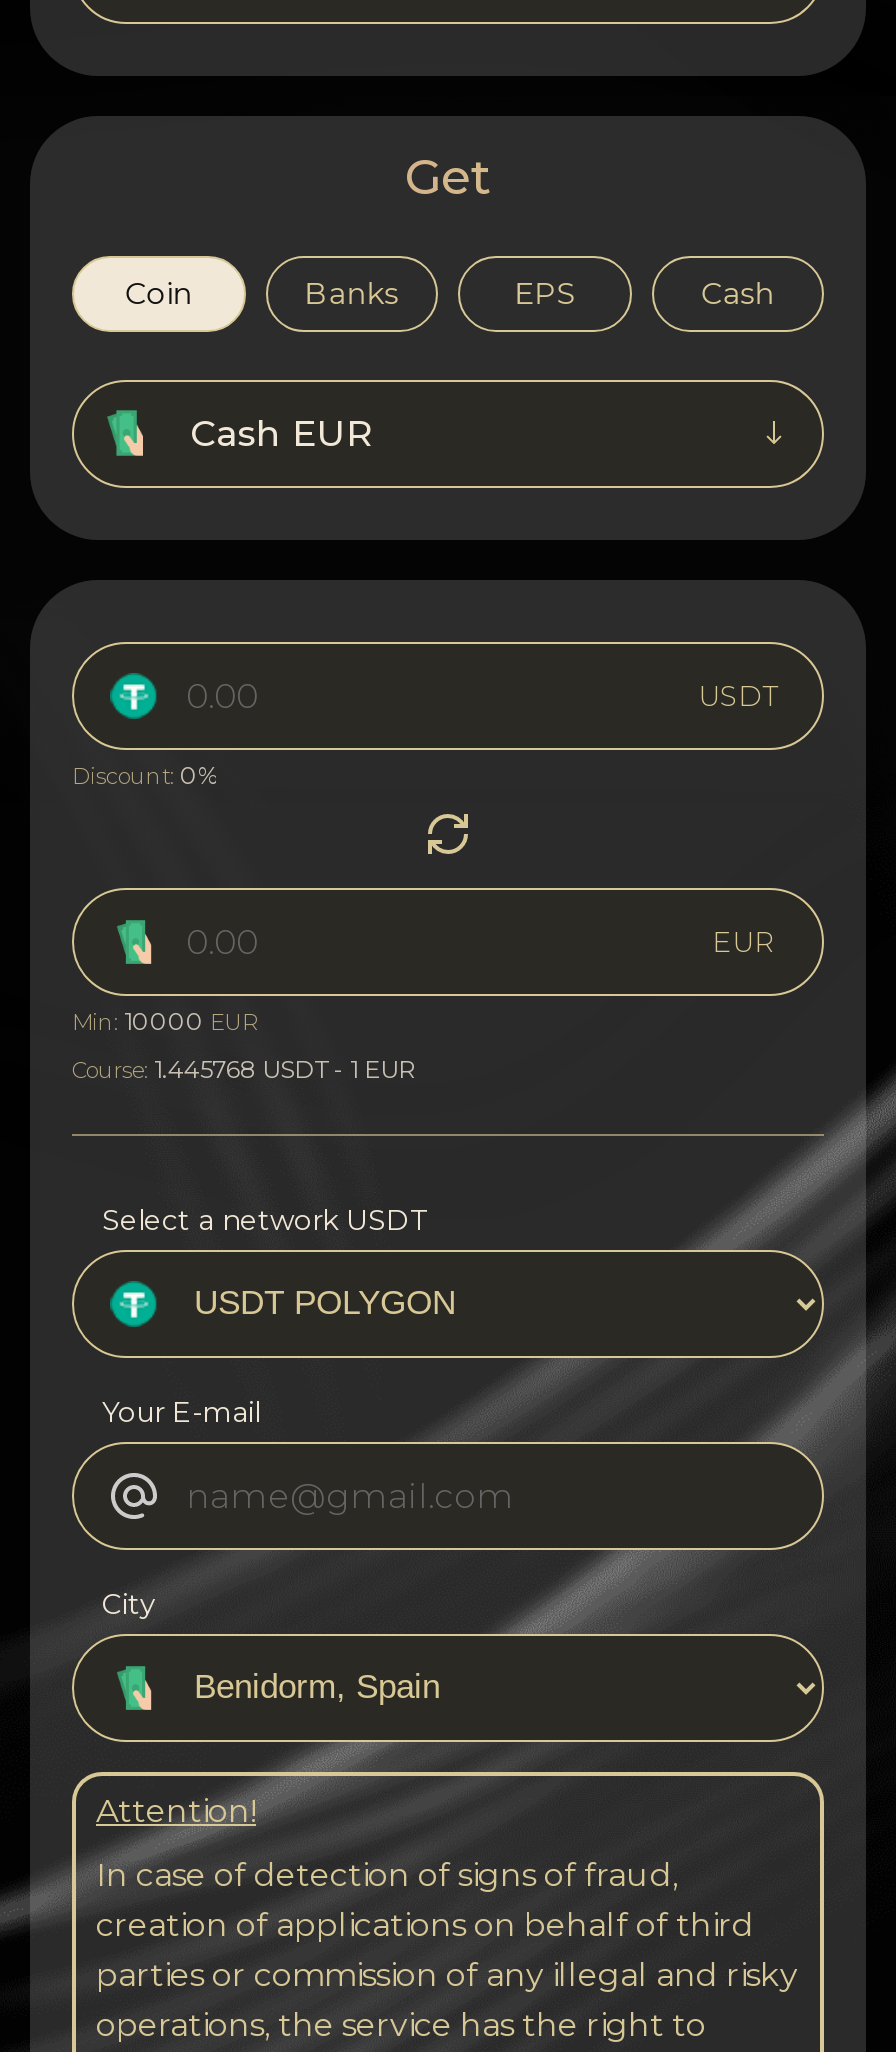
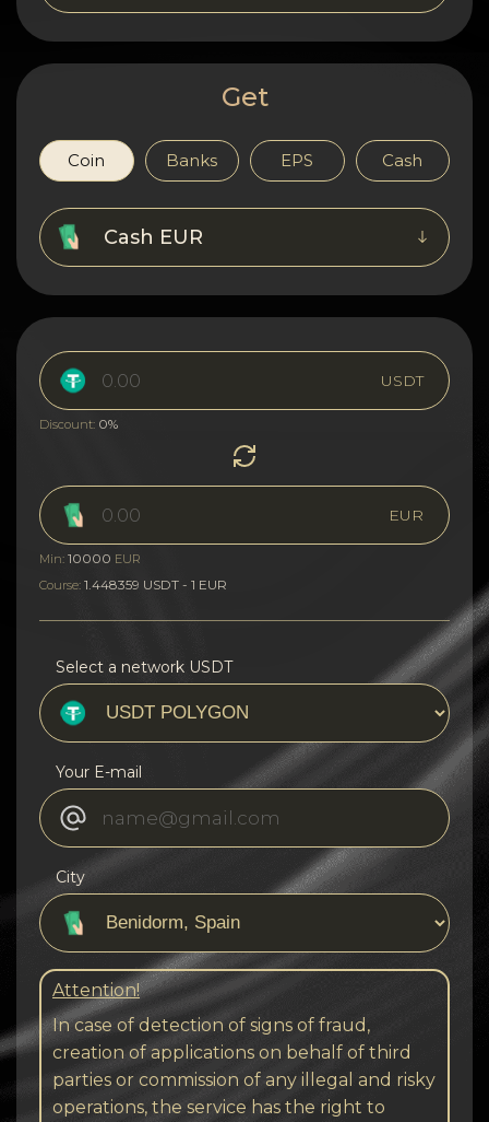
[72,1054,416,1084] Course: 1.445768 USDT - 1 EUR -> [39,576,227,593] Course: 1.448359 USDT - 1 EUR

